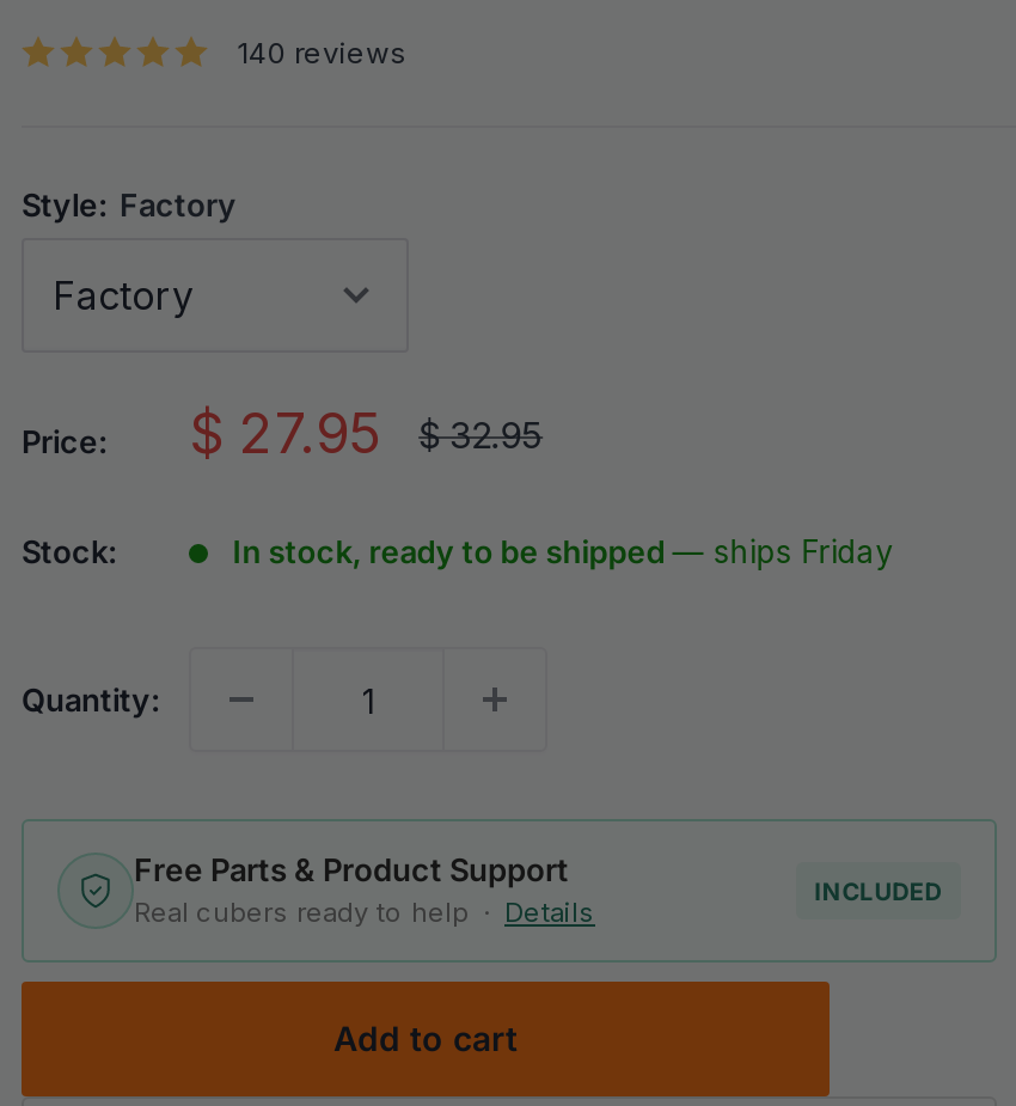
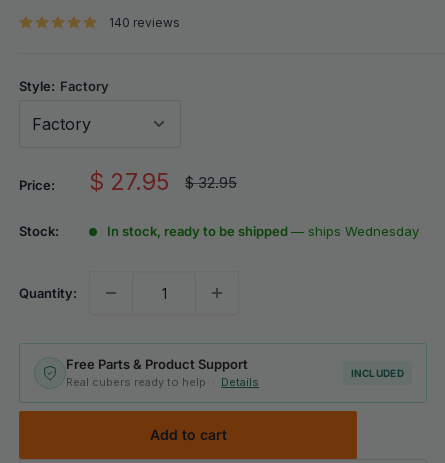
[232,532,892,570] In stock, ready to be shipped — ships Friday -> [107,223,419,239] In stock, ready to be shipped — ships Wednesday

